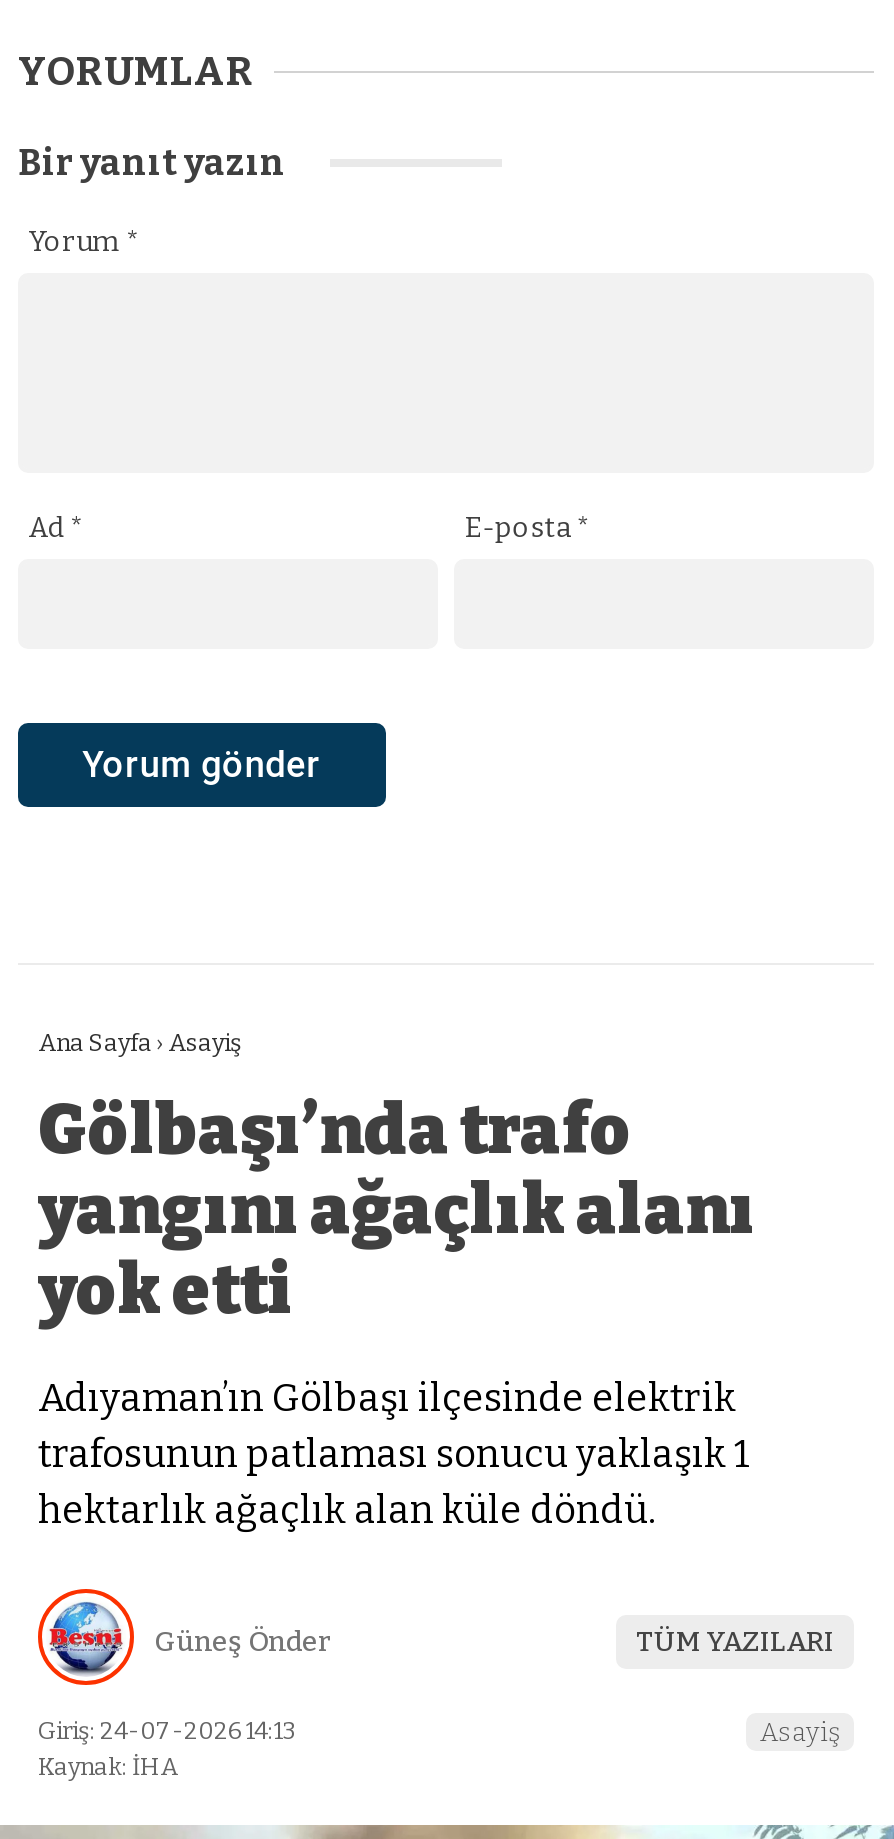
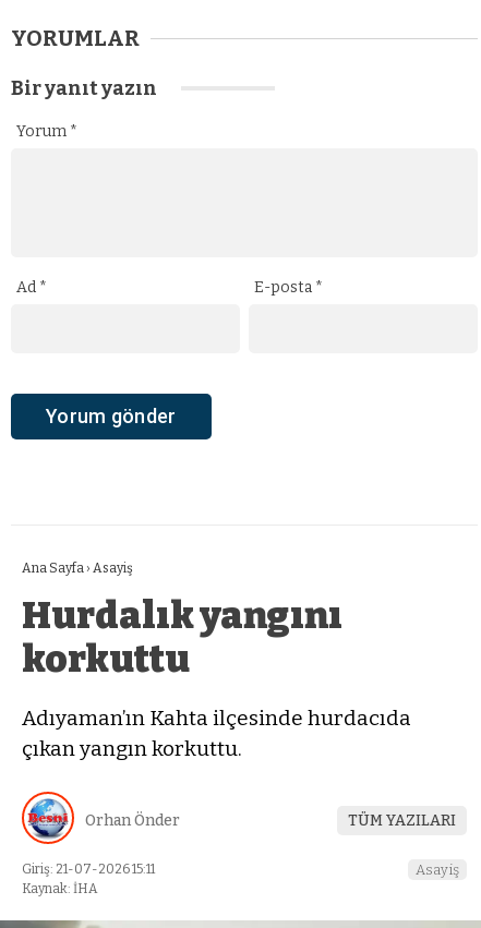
[38,1089,756,1331] Gölbaşı’nda trafo | yangını ağaçlık alanı | yok etti -> [22,593,342,682] Hurdalık yangını | korkuttu
[38,1375,750,1533] Adıyaman’ın Gölbaşı ilçesinde elektrik | trafosunun patlaması sonucu yaklaşık 1 | hektarlık ağaçlık alan küle döndü. -> [22,706,411,761] Adıyaman’ın Kahta ilçesinde hurdacıda | çıkan yangın korkuttu.
[154,1626,332,1660] Güneş Önder -> [85,812,180,830] Orhan Önder
[38,1717,296,1745] Giriş: 24-07-2026 14:13 -> [22,861,155,877] Giriş: 21-07-2026 15:11

